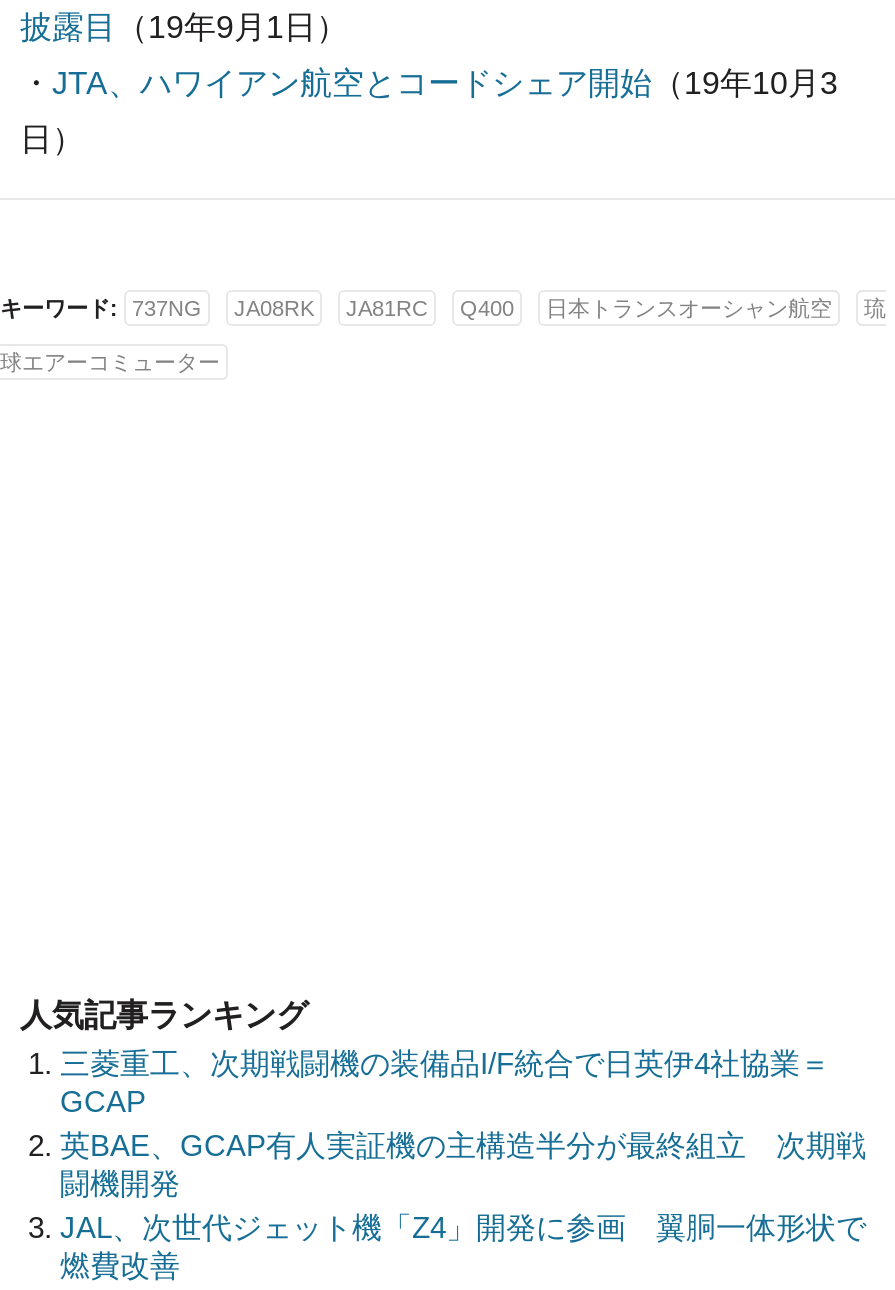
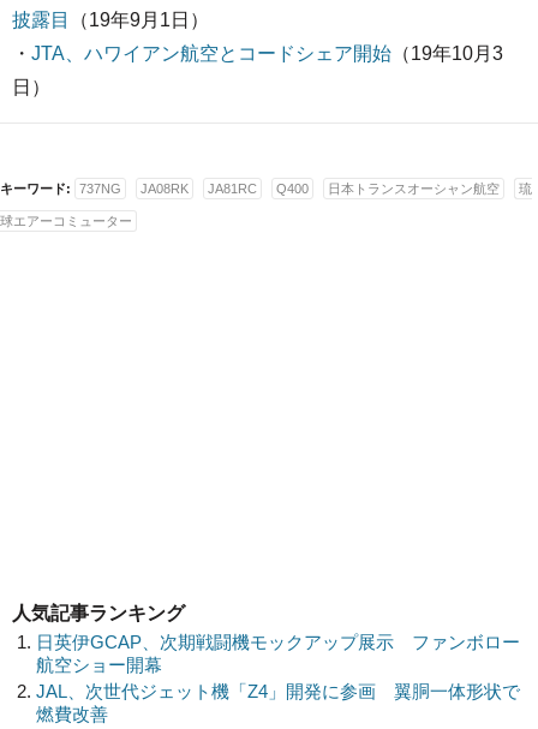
[60,1046,866,1200] 三菱重工、次期戦闘機の装備品I/F統合で日英伊4社協業＝ | GCAP | 英BAE、GCAP有人実証機の主構造半分が最終組立 次期戦 | 闘機開発 -> [36,632,520,675] 日英伊GCAP、次期戦闘機モックアップ展示 ファンボロー | 航空ショー開幕

